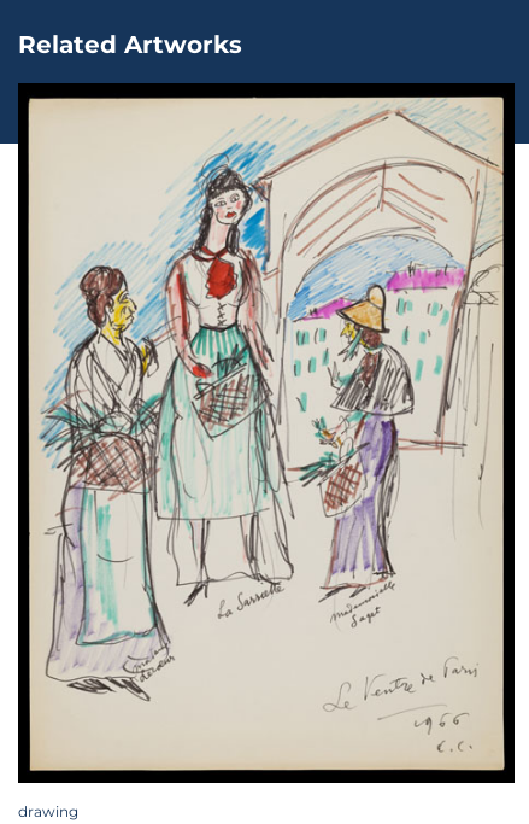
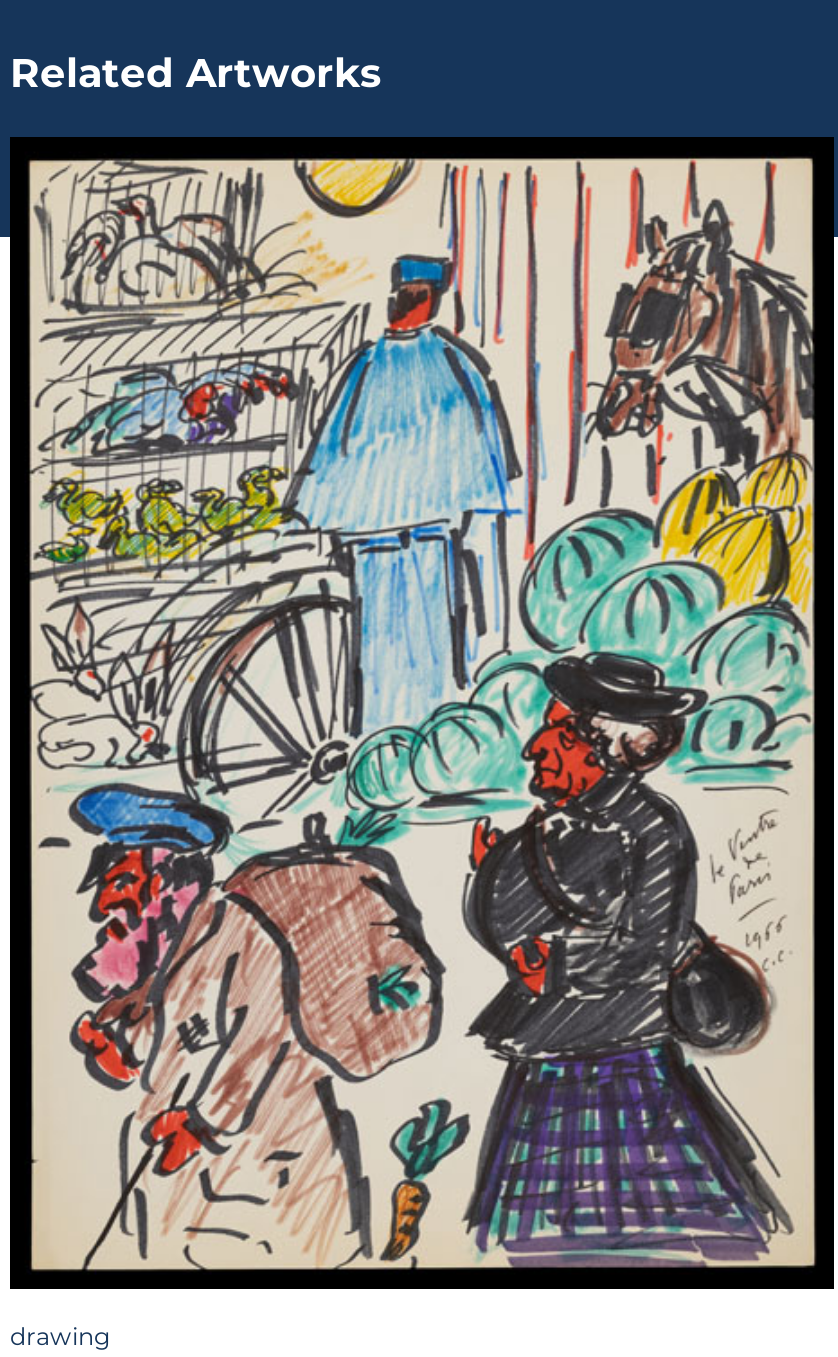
[28,98,504,771] [image] -> [28,157,816,1271] [image]

